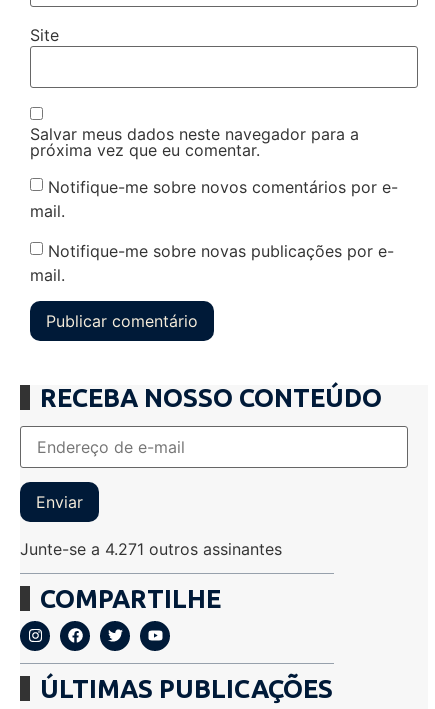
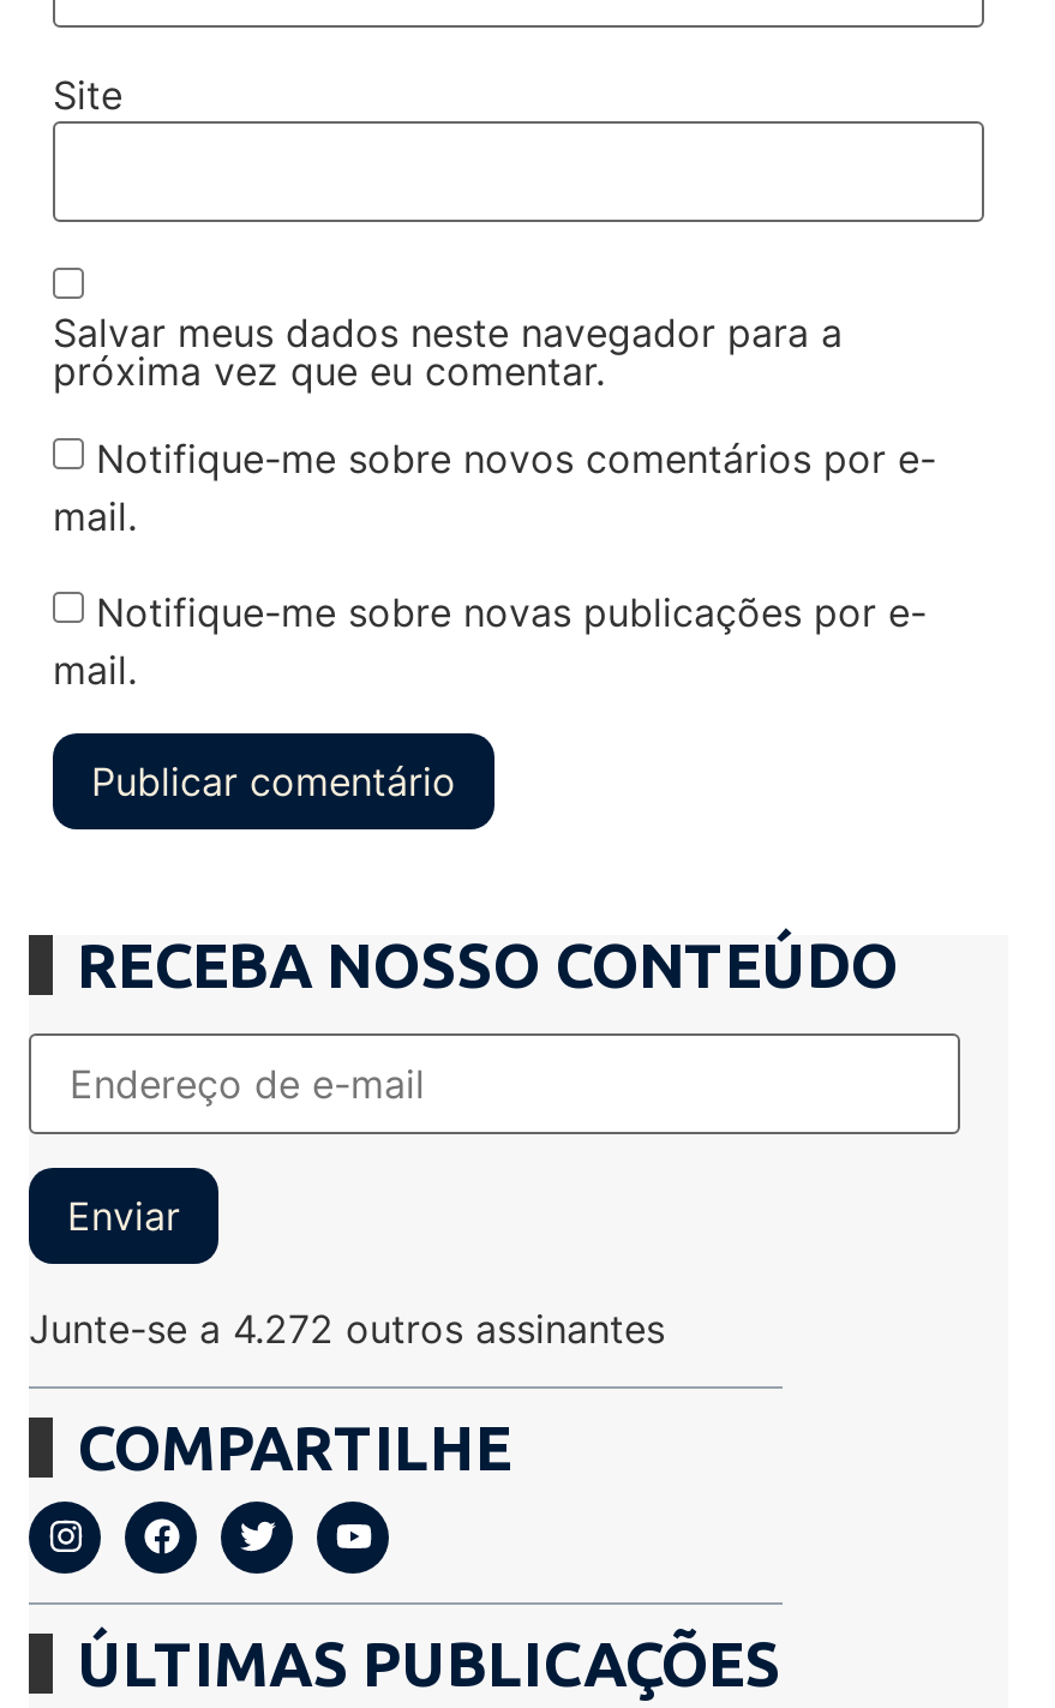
[20,539,282,559] Junte-se a 4.271 outros assinantes -> [29,1304,665,1352] Junte-se a 4.272 outros assinantes

